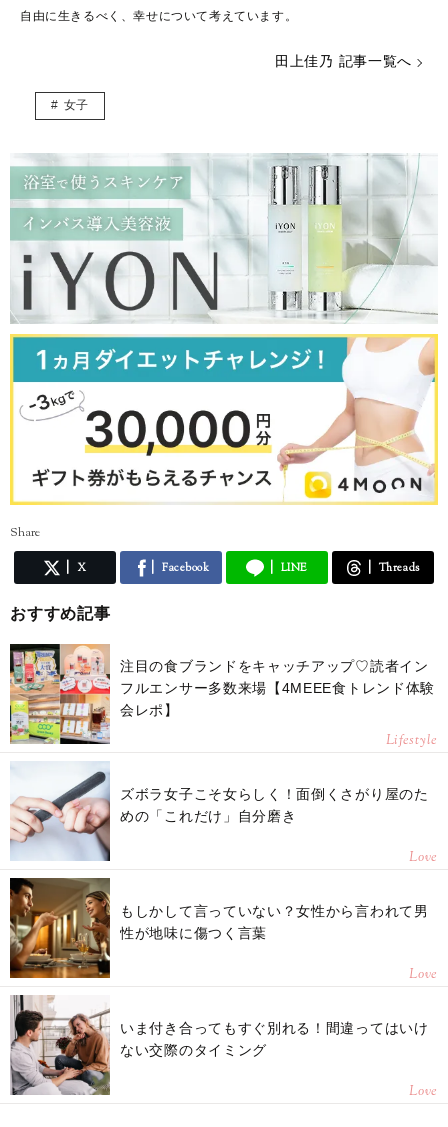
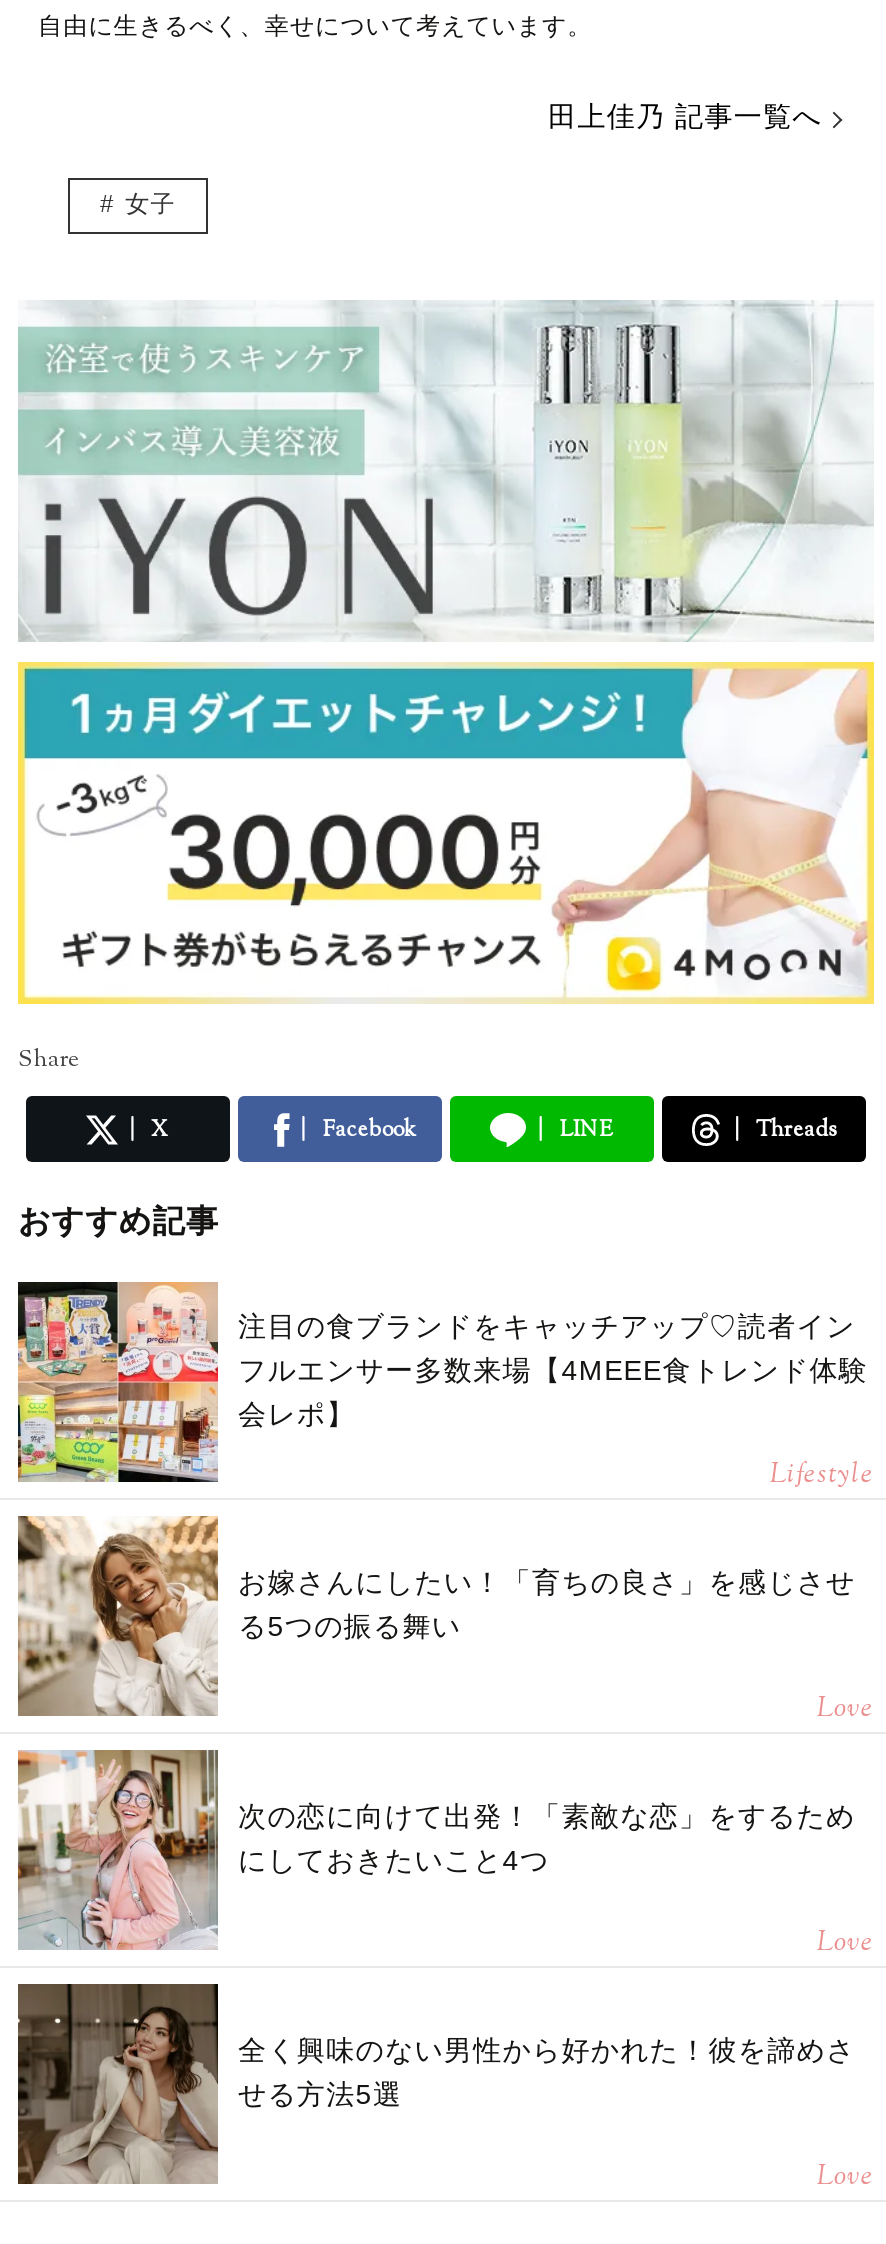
[10,761,429,861] [image] | ズボラ女子こそ女らしく！面倒くさがり屋のた | めの「これだけ」自分磨き -> [16,1514,855,1718] [image] | お嫁さんにしたい！「育ちの良さ」を感じさせ | る5つの振る舞い
[9,877,429,979] [image] | もしかして言っていない？女性から言われて男 | 性が地味に傷つく言葉 -> [16,1750,855,1950] [image] | 次の恋に向けて出発！「素敵な恋」をするため | にしておきたいこと4つ
[10,995,429,1095] [image] | いま付き合ってもすぐ別れる！間違ってはいけ | ない交際のタイミング -> [16,1982,855,2184] [image] | 全く興味のない男性から好かれた！彼を諦めさ | せる方法5選

